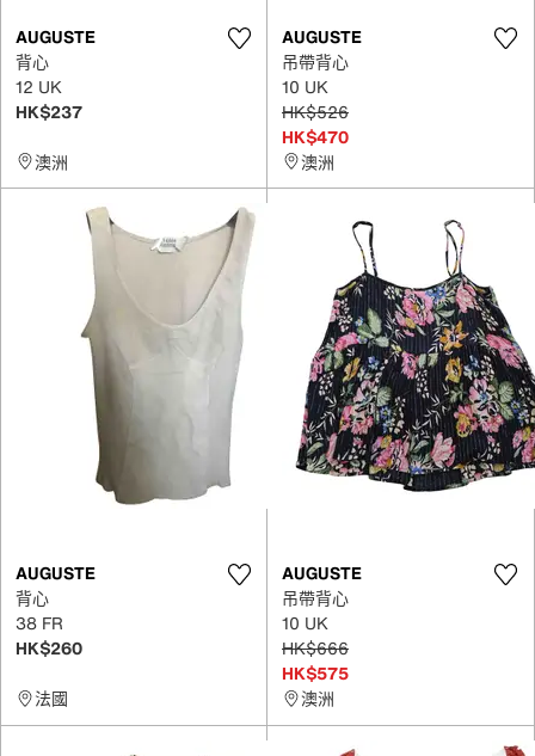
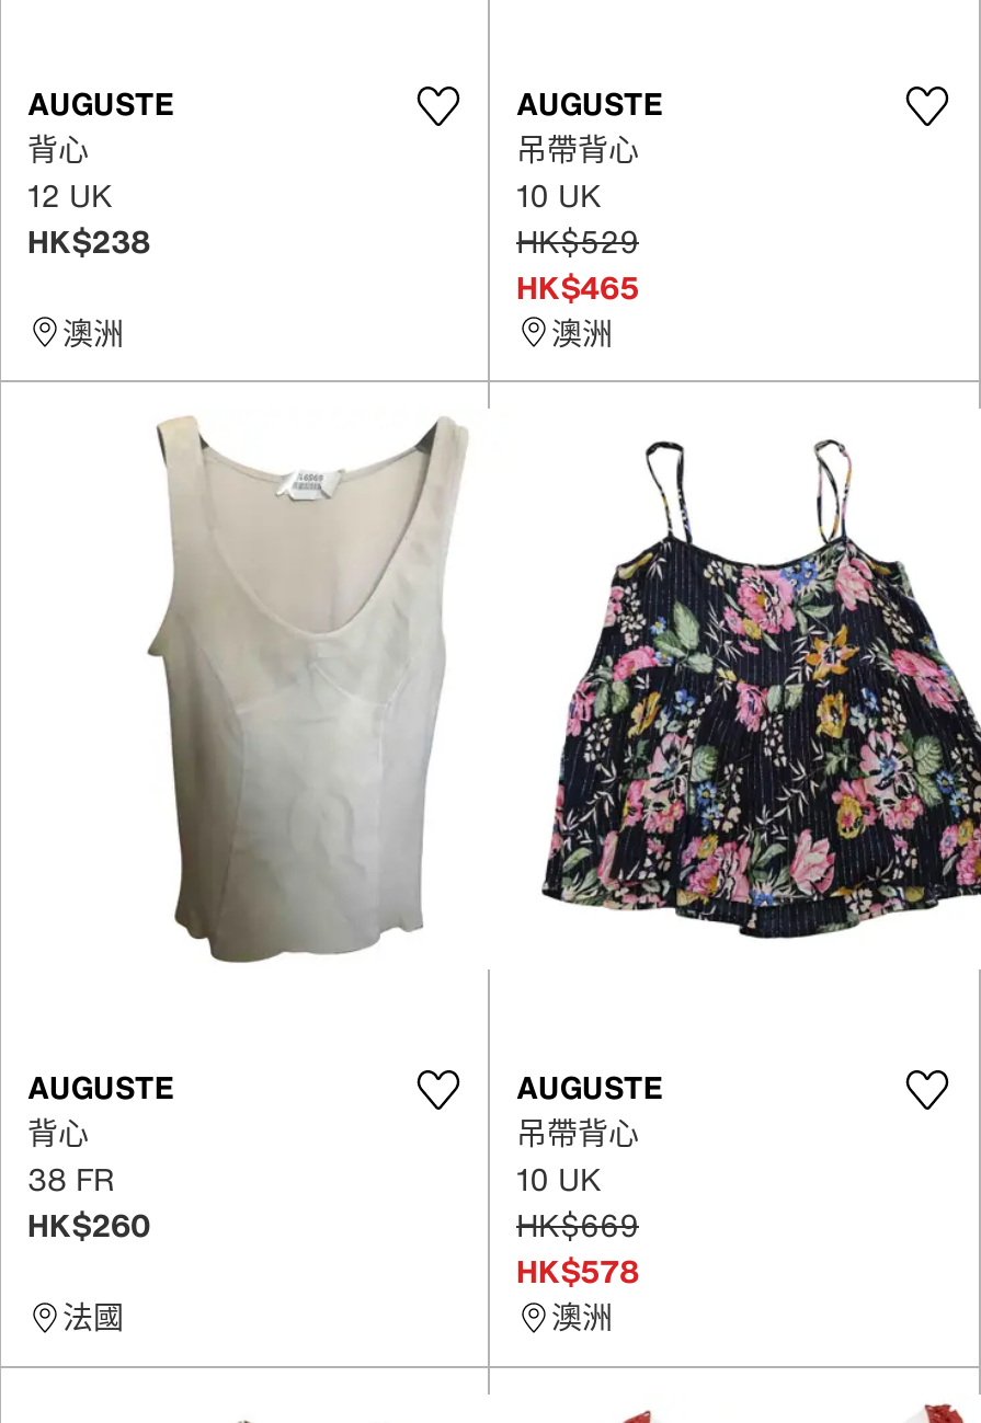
[16,99,82,124] HK$237 -> [27,217,150,263] HK$238
[282,99,349,149] HK$526 | HK$470 -> [516,217,639,309] HK$529 | HK$465
[282,635,349,686] HK$666 | HK$575 -> [516,1202,639,1294] HK$669 | HK$578

